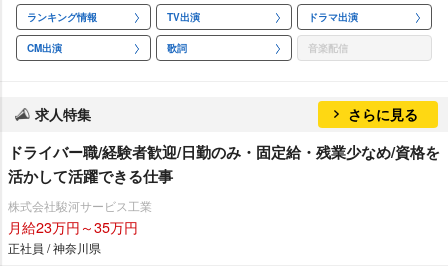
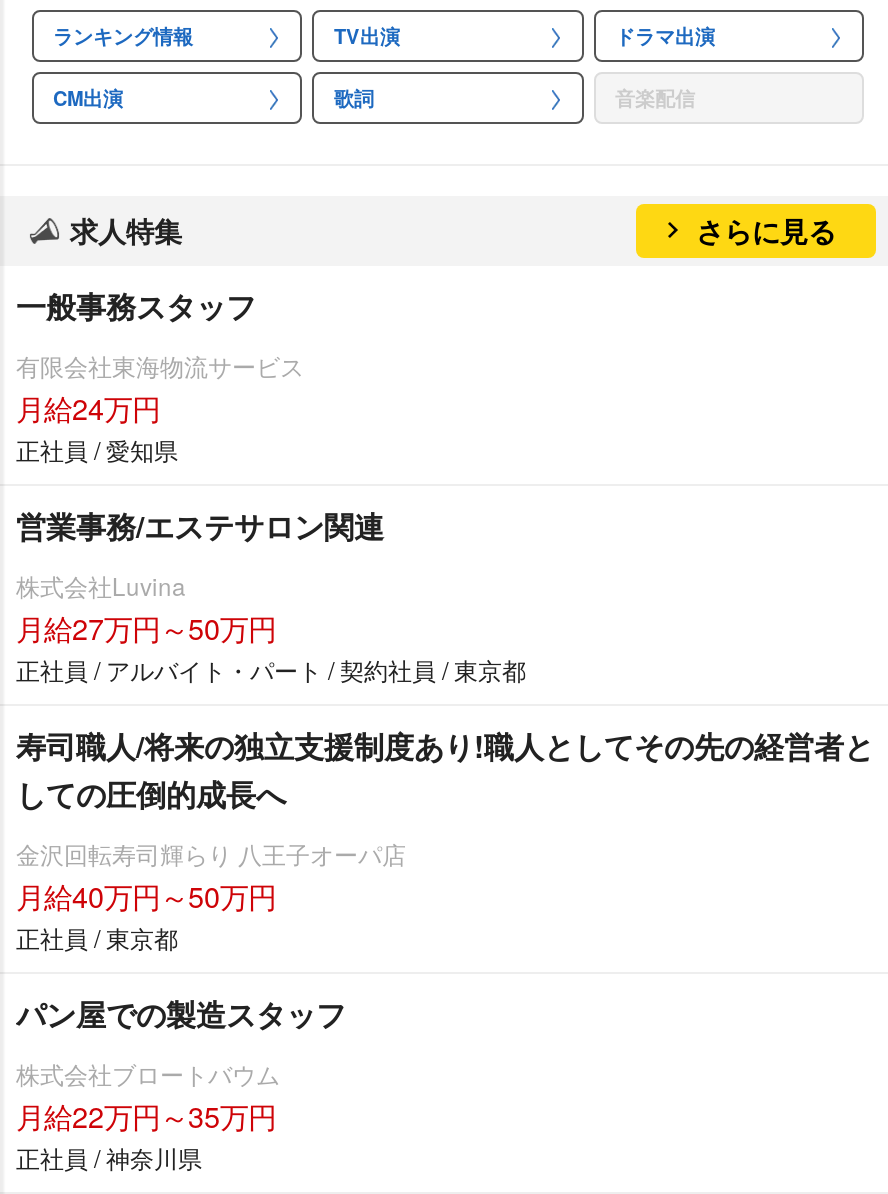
[8,141,440,237] ドライバー職/経験者歓迎/日勤のみ・固定給・残業少なめ/資格を | 活かして活躍できる仕事 | 株式会社駿河サービス工業 | 月給23万円～35万円 -> [16,284,874,1136] 一般事務スタッフ | 有限会社東海物流サービス | 月給24万円 | 正社員 / 愛知県 | 営業事務/エステサロン関連 | 株式会社Luvina | 月給27万円～50万円 | 正社員 / アルバイト・パート / 契約社員 / 東京都 | 寿司職人/将来の独立支援制度あり!職人としてその先の経営者と | しての圧倒的成長へ | 金沢回転寿司輝らり 八王子オーパ店 | 月給40万円～50万円 | 正社員 / 東京都 | パン屋での製造スタッフ | 株式会社ブロートバウム | 月給22万円～35万円

